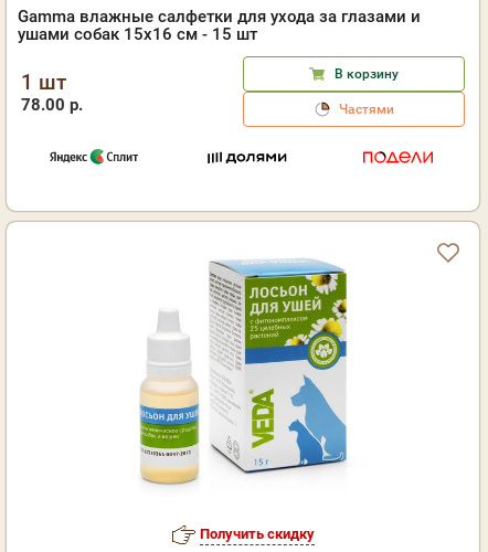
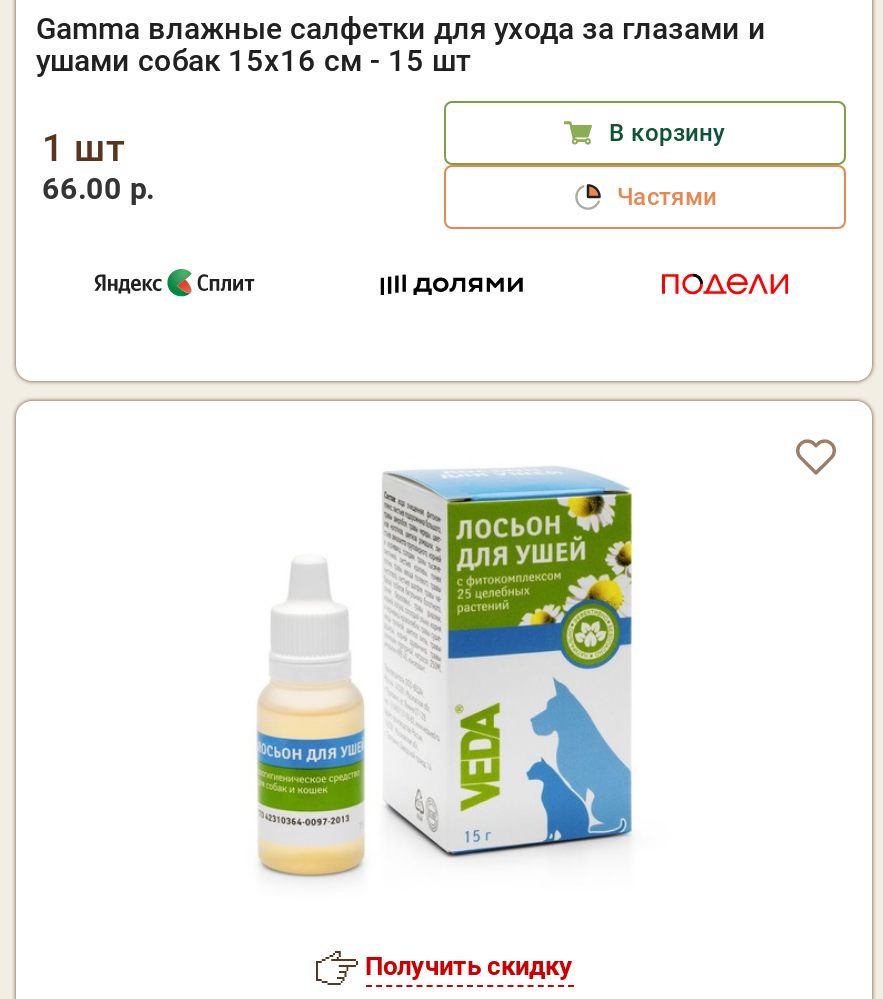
[21,95,83,115] 78.00 р. -> [42,172,154,208] 66.00 р.

